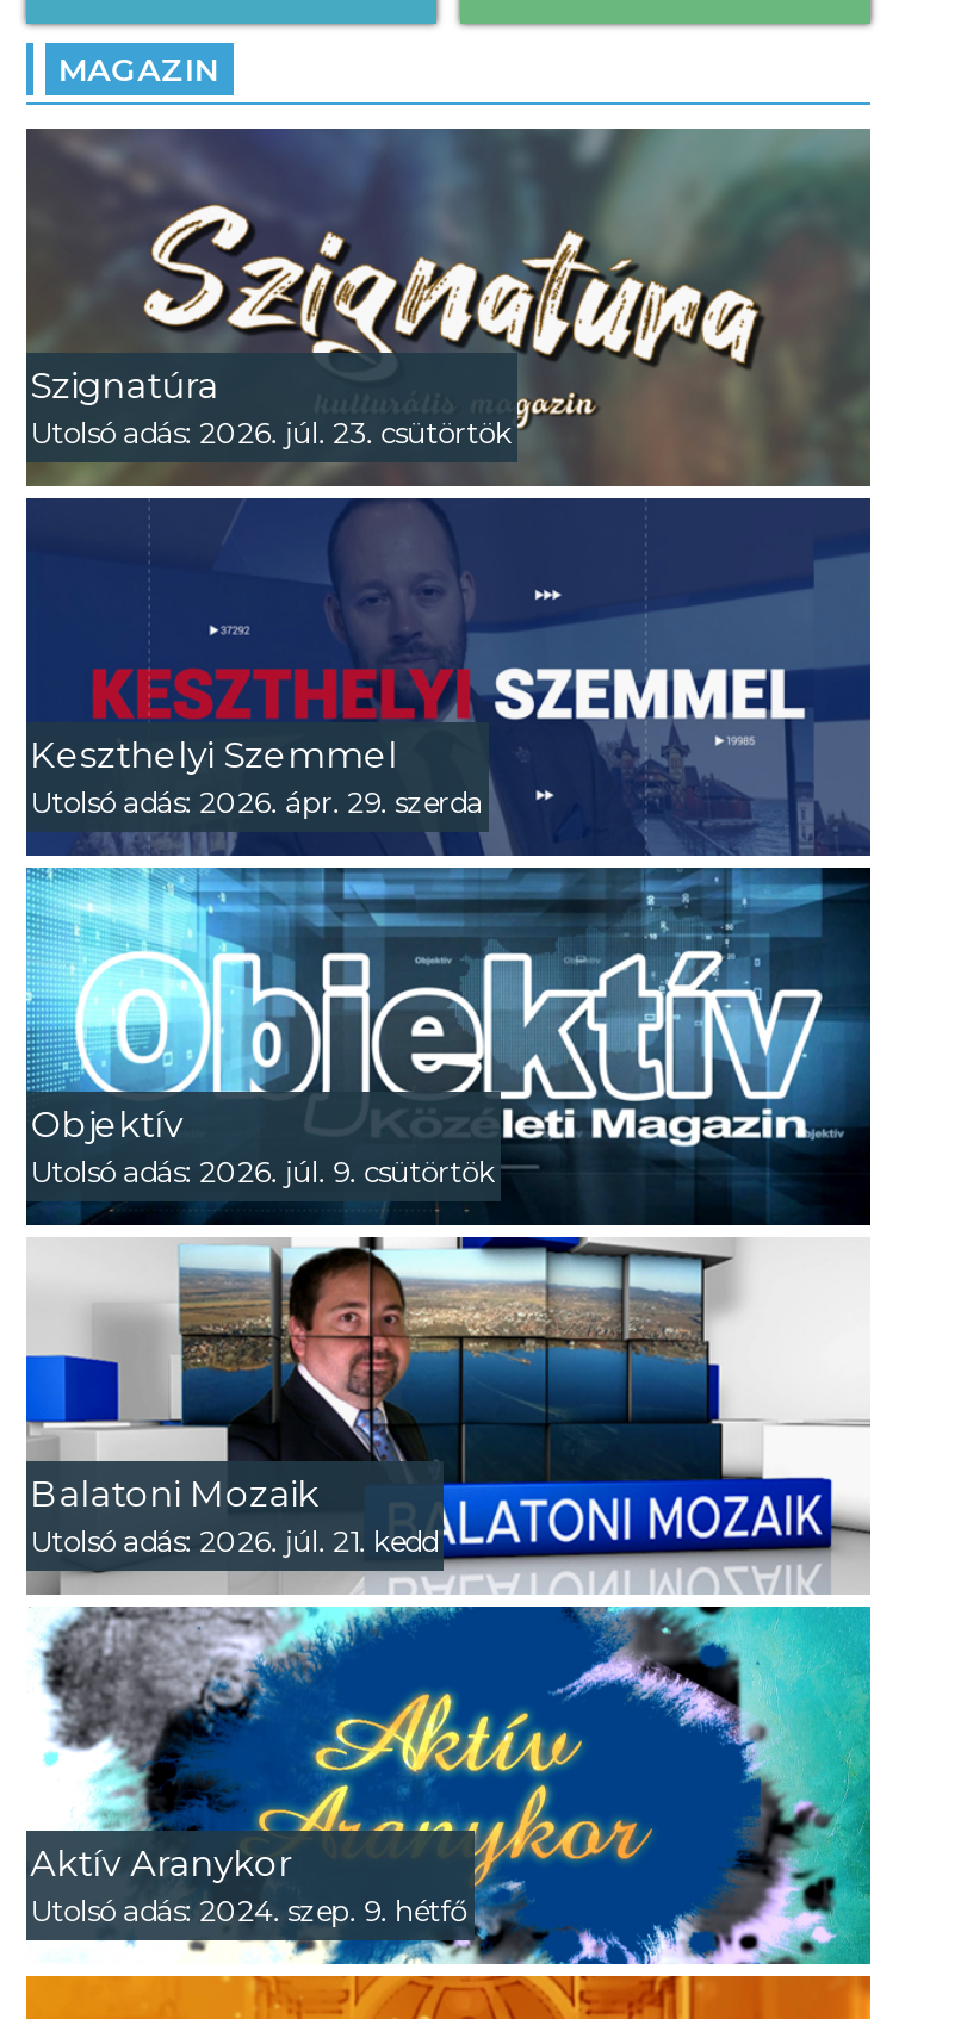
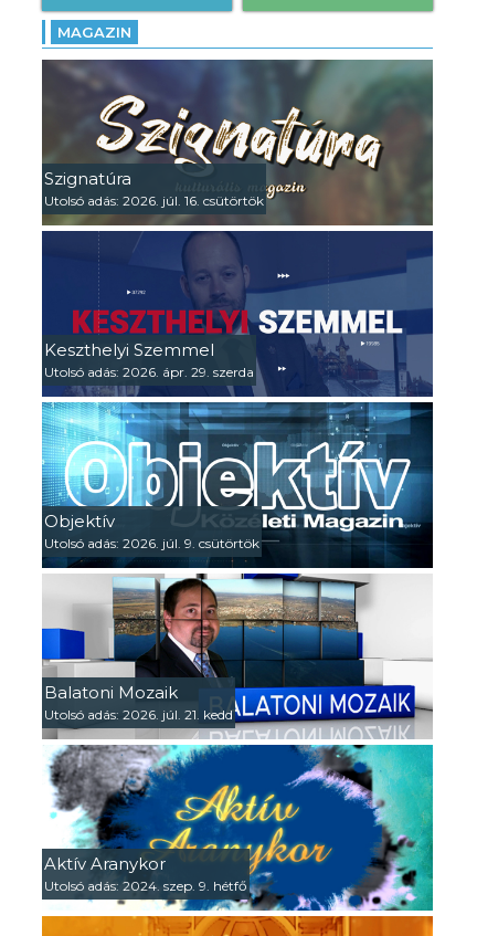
[30,415,512,451] Utolsó adás: 2026. júl. 23. csütörtök -> [44,192,263,209] Utolsó adás: 2026. júl. 16. csütörtök

